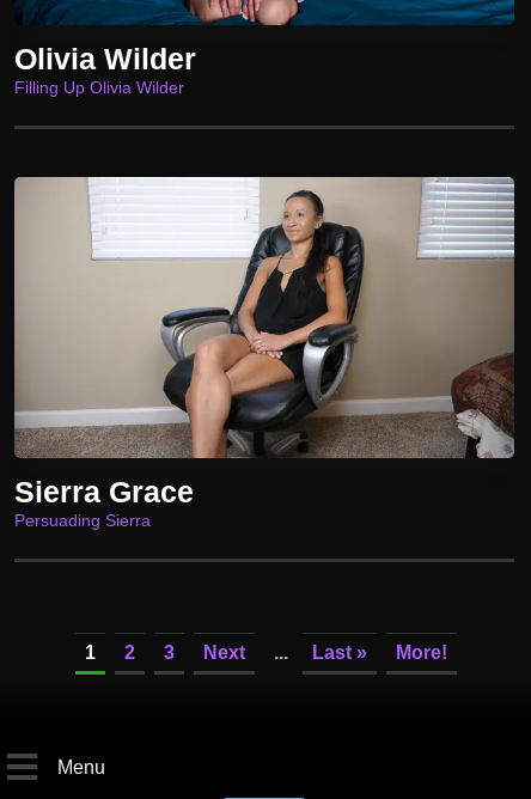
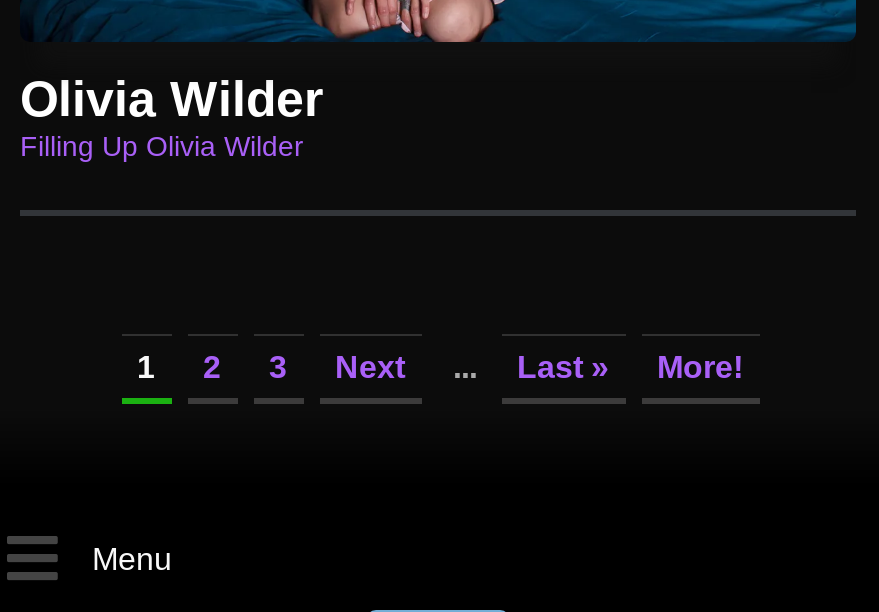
[13,176,515,530] [image] | Sierra Grace | Persuading Sierra -> none

